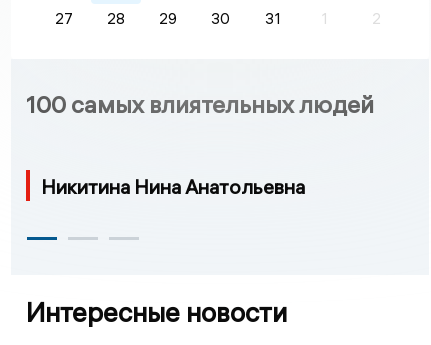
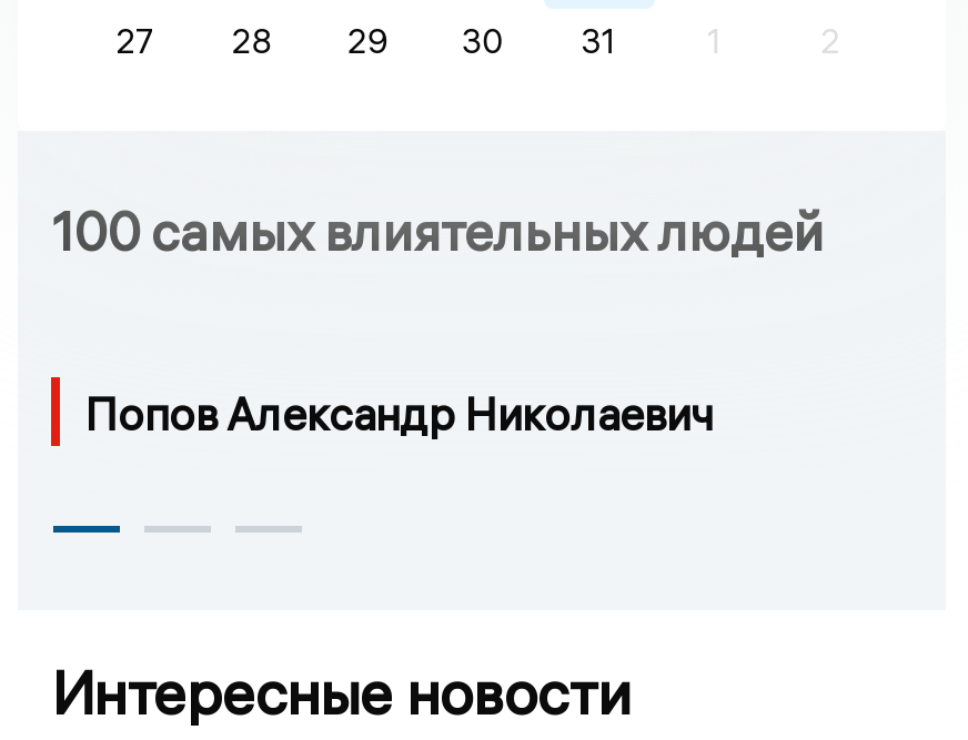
[41,174,305,199] Никитина Нина Анатольевна -> [84,386,715,441] Попов Александр Николаевич

